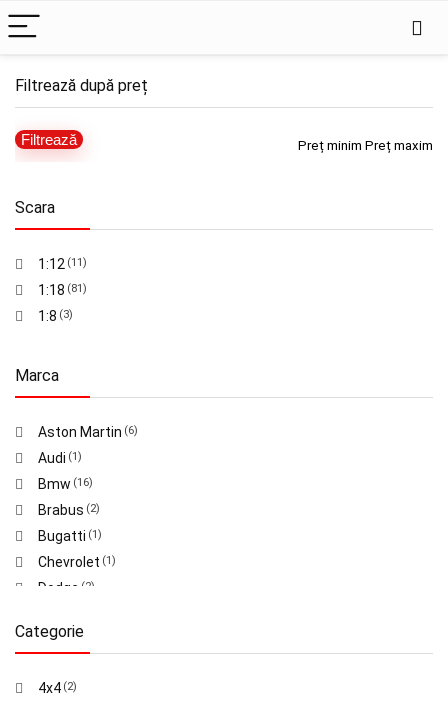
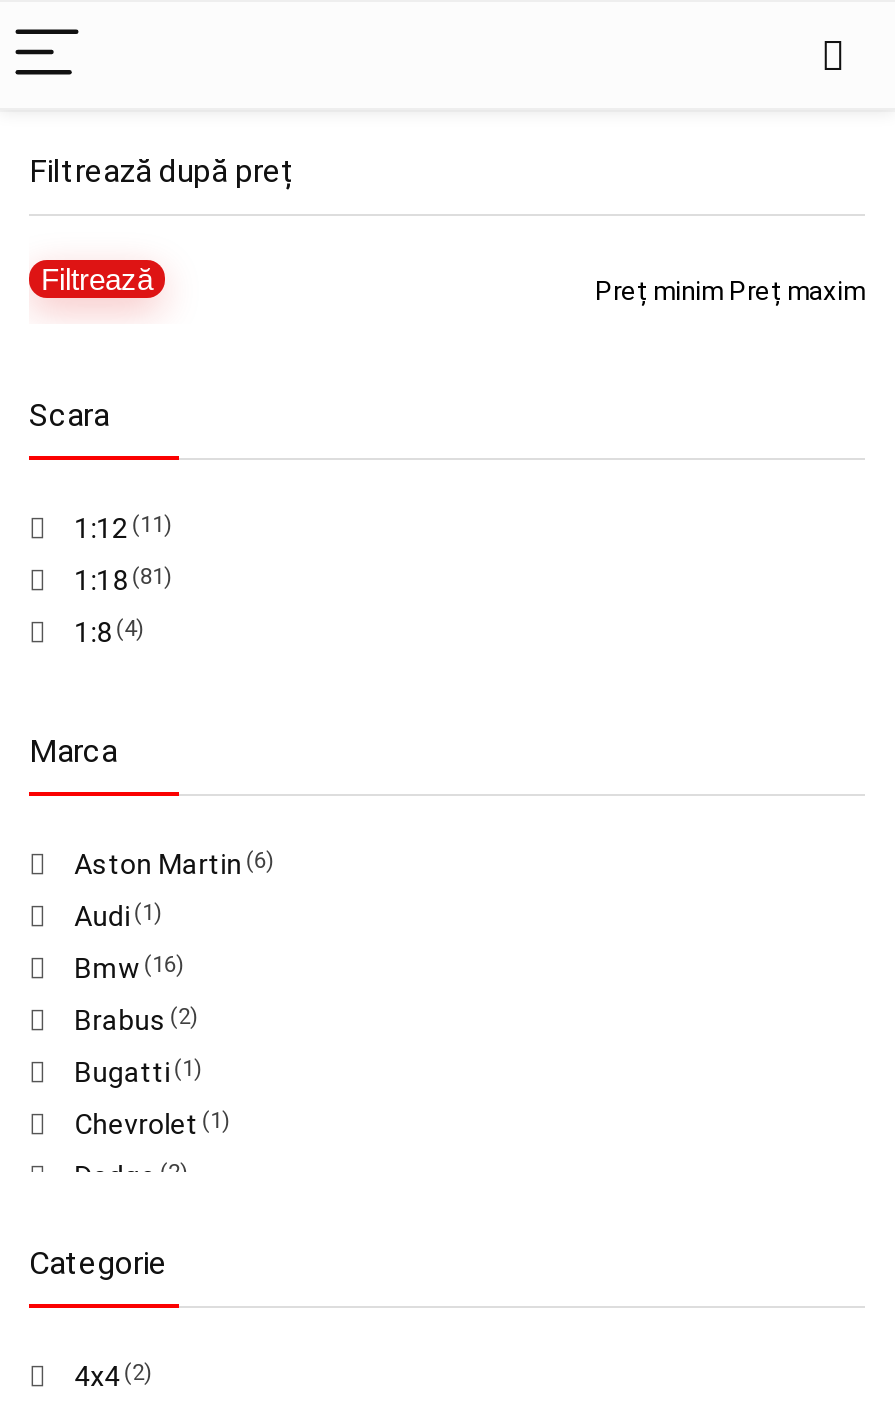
[38,308,73,324] 1:8 (3) -> [74,616,144,648] 1:8 (4)

